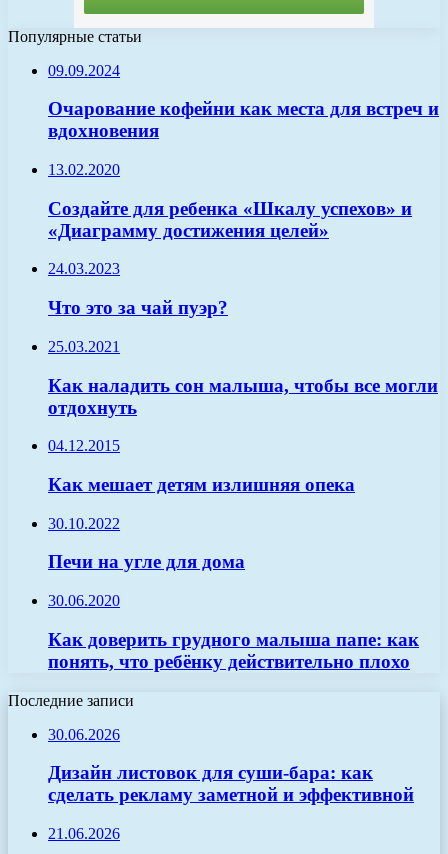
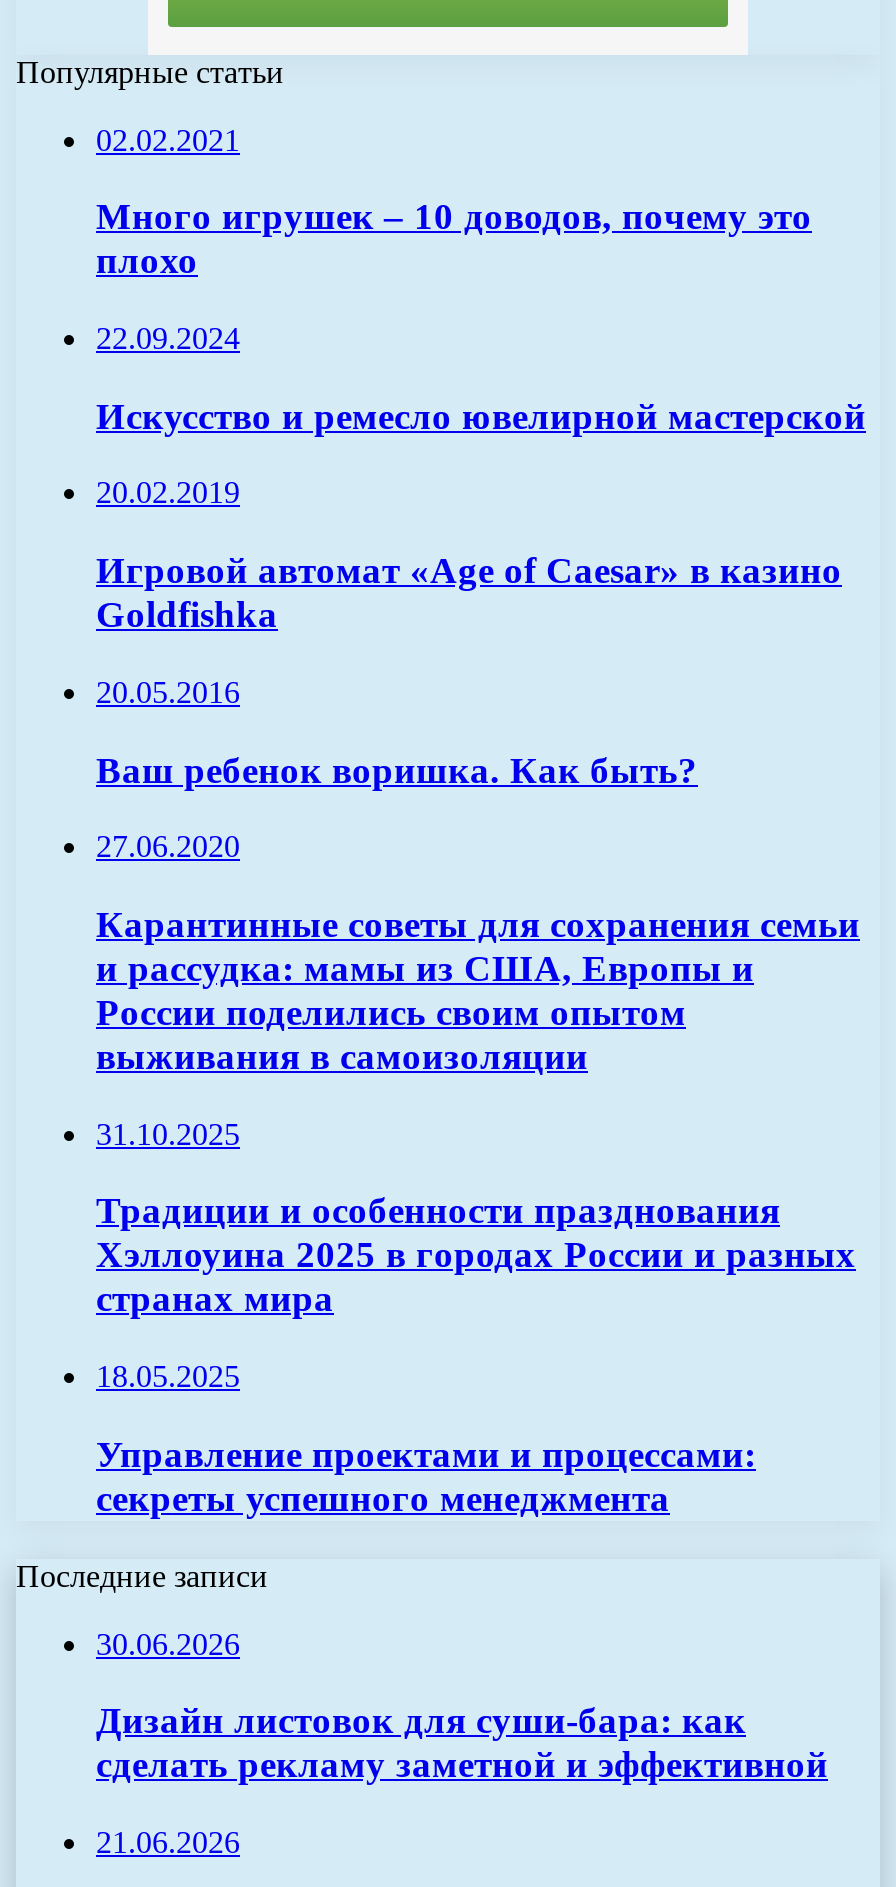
[48,61,120,78] 09.09.2024 -> [96,122,240,156] 02.02.2021
[48,98,439,141] Очарование кофейни как места для встреч и | вдохновения -> [96,195,812,281] Много игрушек – 10 доводов, почему это | плохо
[48,161,120,178] 13.02.2020 -> [96,321,240,355] 22.09.2024
[48,198,412,241] Создайте для ребенка «Шкалу успехов» и | «Диаграмму достижения целей» -> [96,394,866,436] Искусство и ремесло ювелирной мастерской
[48,260,120,277] 24.03.2023 -> [96,476,240,510] 20.02.2019
[48,297,228,318] Что это за чай пуэр? -> [96,549,842,635] Игровой автомат «Age of Caesar» в казино | Goldfishka
[48,338,120,355] 25.03.2021 -> [96,675,240,709] 20.05.2016
[48,374,438,417] Как наладить сон малыша, чтобы все могли | отдохнуть -> [96,748,698,790] Ваш ребенок воришка. Как быть?
[48,437,120,454] 04.12.2015 -> [96,829,240,863] 27.06.2020
[48,474,355,495] Как мешает детям излишняя опека -> [96,903,860,1077] Карантинные советы для сохранения семьи | и рассудка: мамы из США, Европы и | России поделились своим опытом | выживания в самоизоляции
[48,515,120,532] 30.10.2022 -> [96,1116,240,1150] 31.10.2025
[48,551,245,572] Печи на угле для дома -> [96,1190,856,1320] Традиции и особенности празднования | Хэллоуина 2025 в городах России и разных | странах мира
[48,592,120,609] 30.06.2020 -> [96,1359,240,1393] 18.05.2025
[48,629,419,672] Как доверить грудного малыша папе: как | понять, что ребёнку действительно плохо -> [96,1433,756,1519] Управление проектами и процессами: | секреты успешного менеджмента

